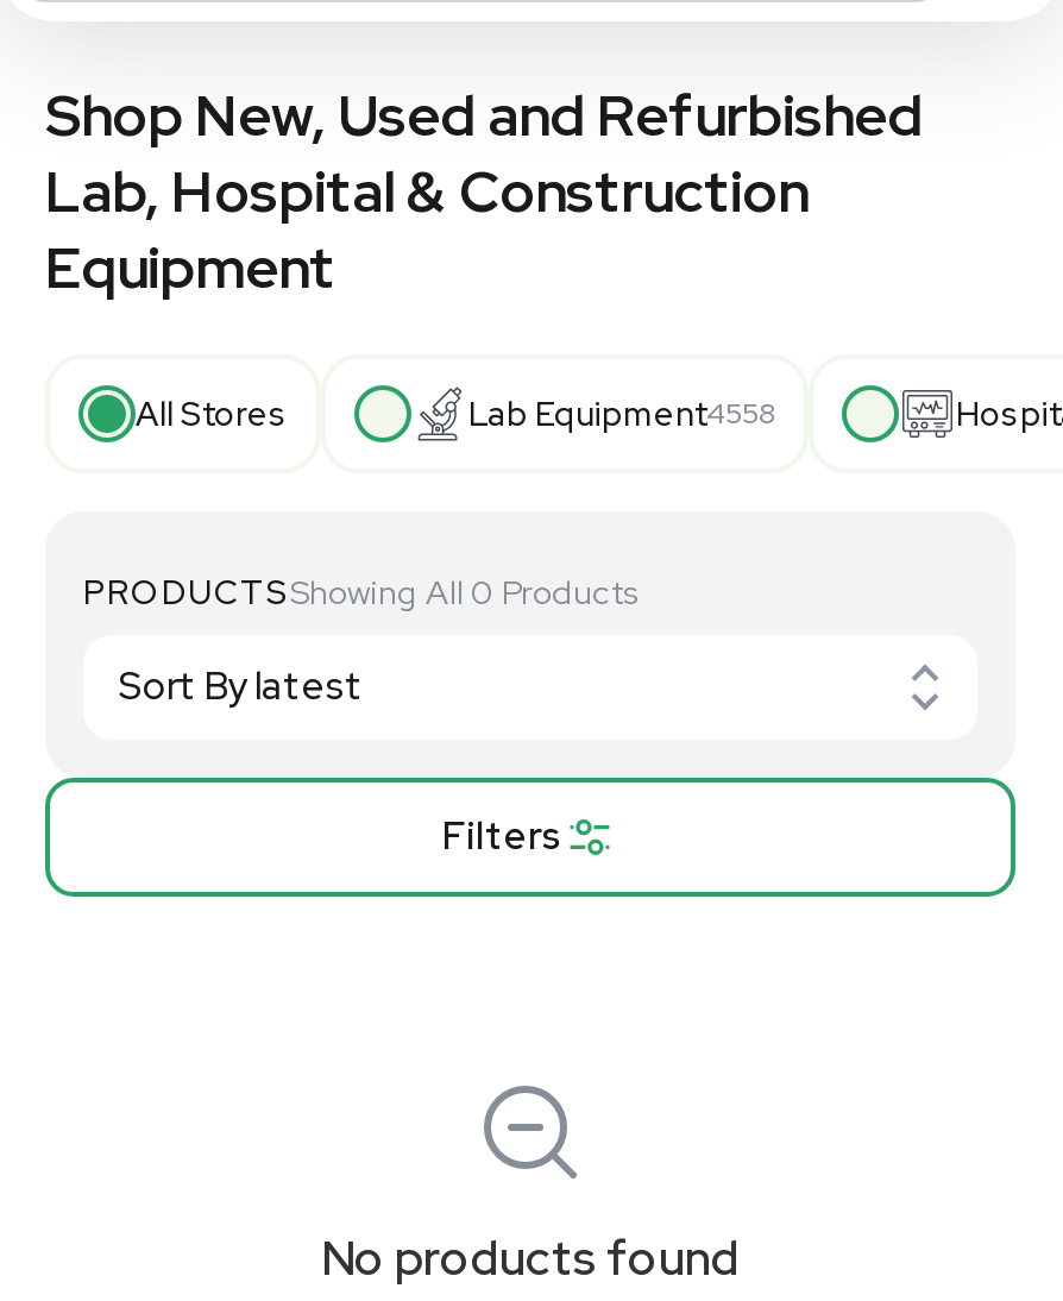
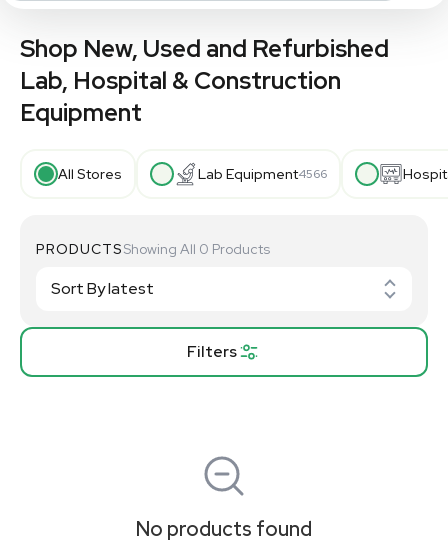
[468,392,775,435] Lab Equipment4558 -> [198,165,327,183] Lab Equipment4566

